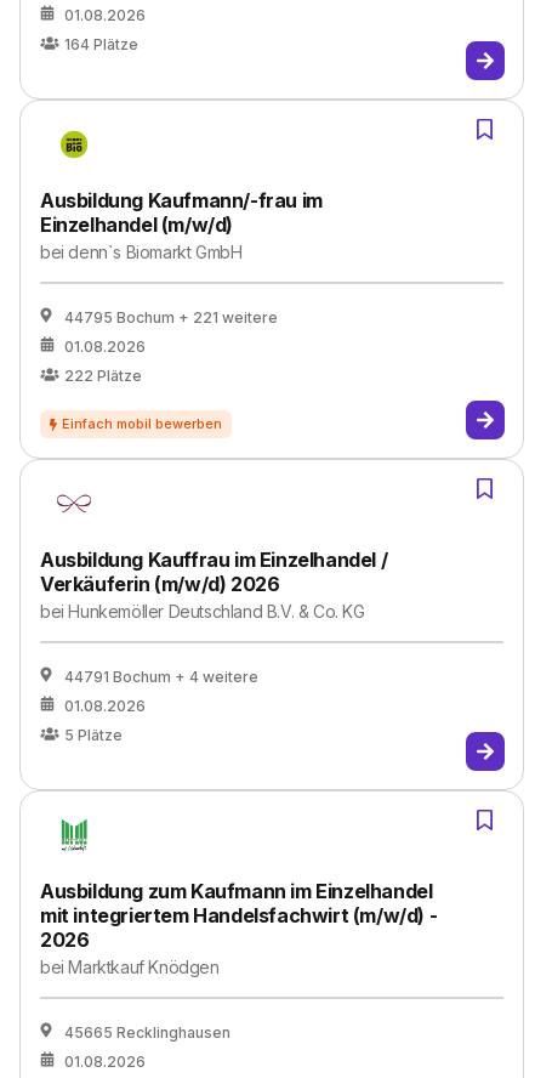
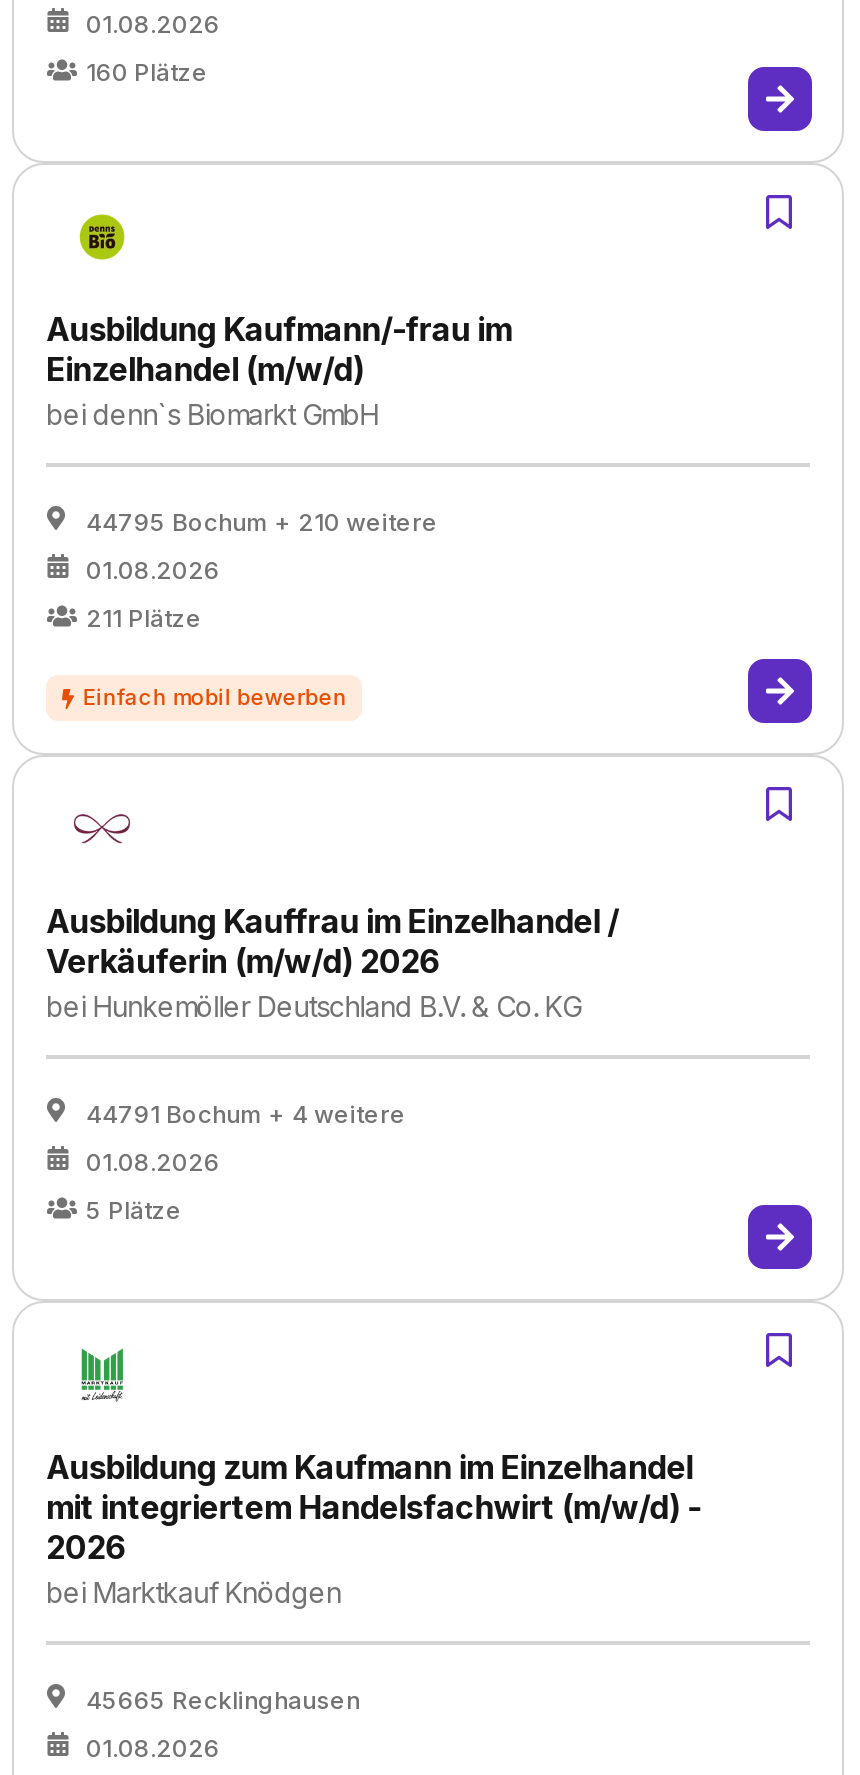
[64,35,138,53] 164 Plätze -> [86,57,208,87] 160 Plätze
[64,308,278,327] 44795 Bochum + 221 weitere -> [86,507,438,537] 44795 Bochum + 210 weitere
[64,367,142,385] 222 Plätze -> [86,603,202,633] 211 Plätze

